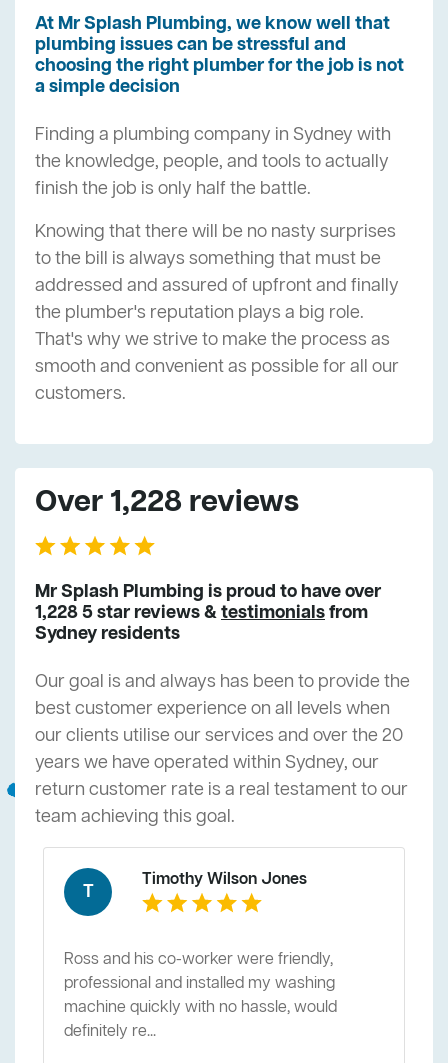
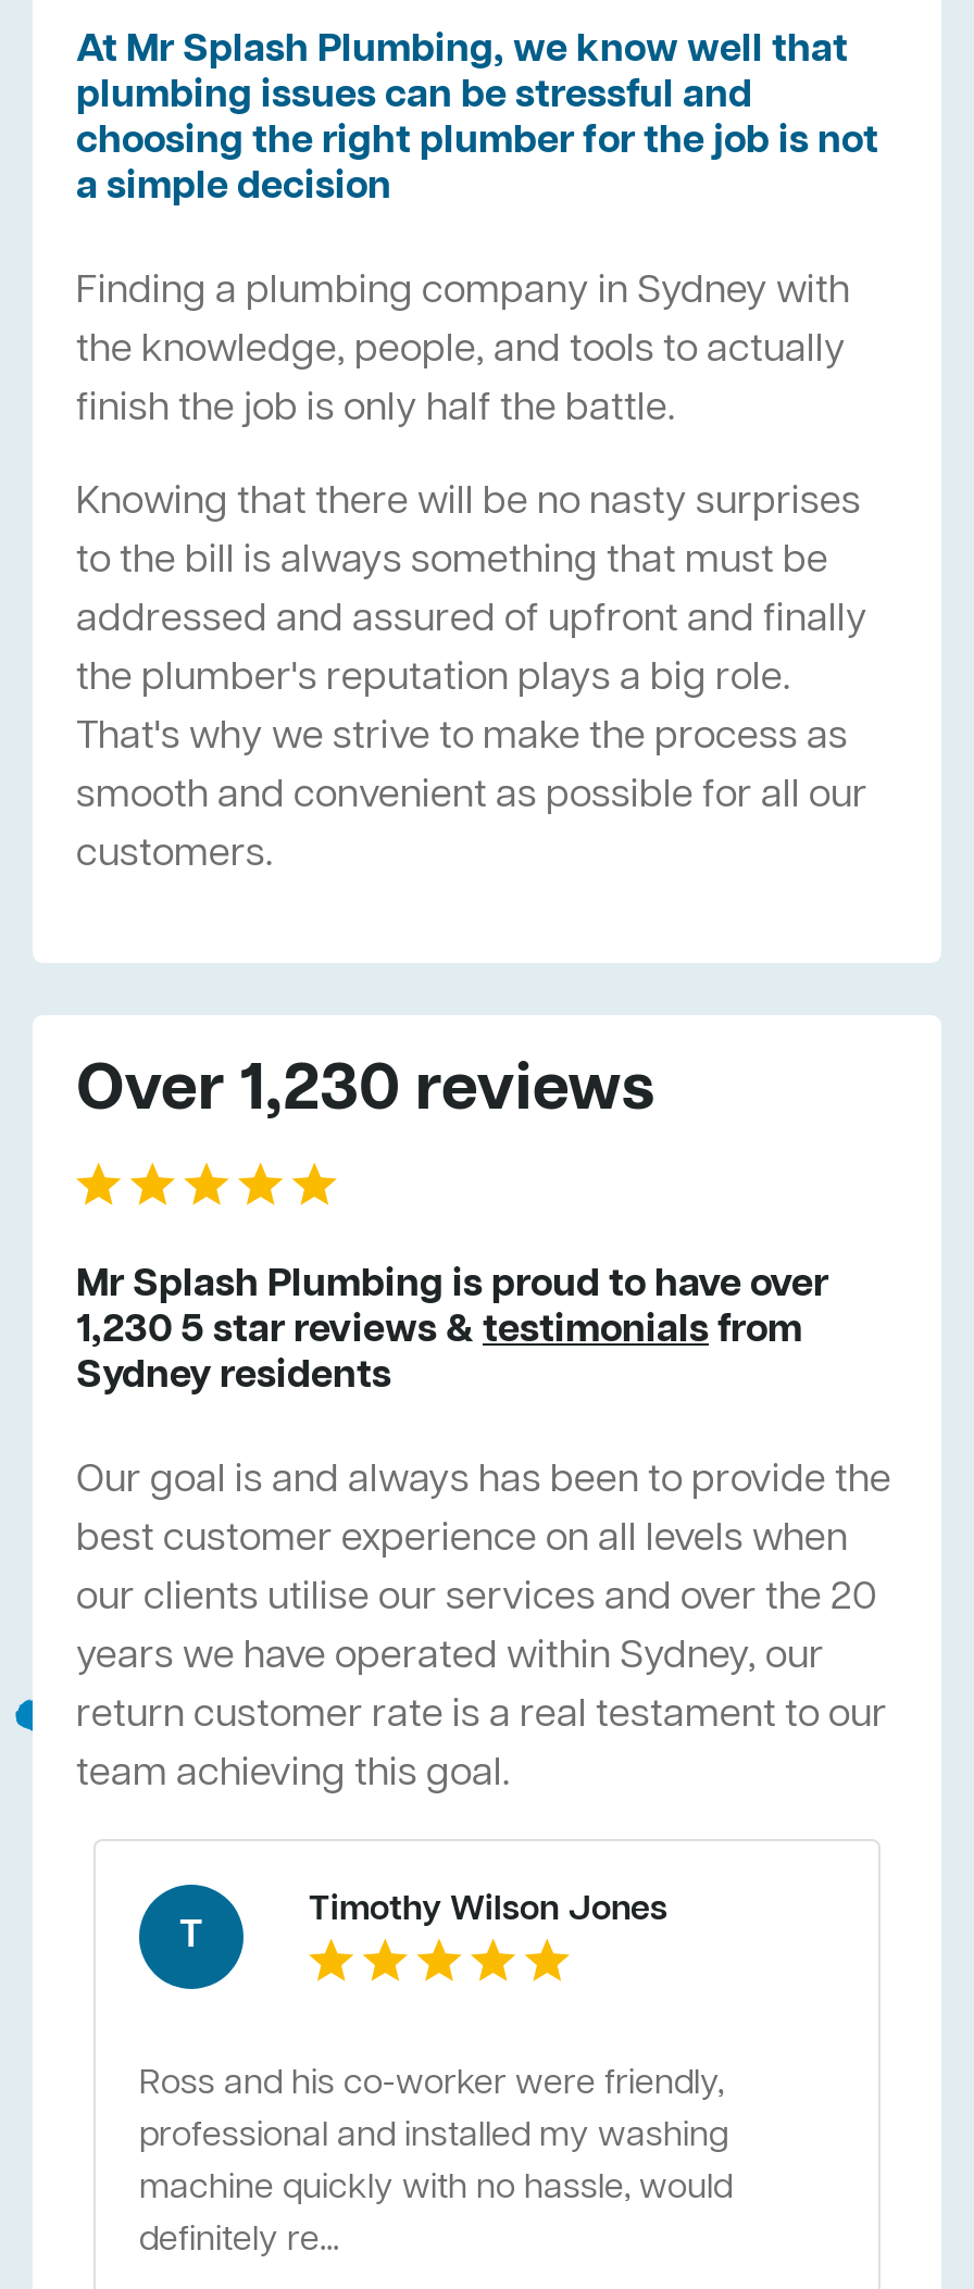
[35,483,299,523] Over 1,228 reviews -> [76,1047,654,1134] Over 1,230 reviews
[35,601,368,625] 1,228 5 star reviews & testimonials from -> [76,1303,802,1356] 1,230 5 star reviews & testimonials from

